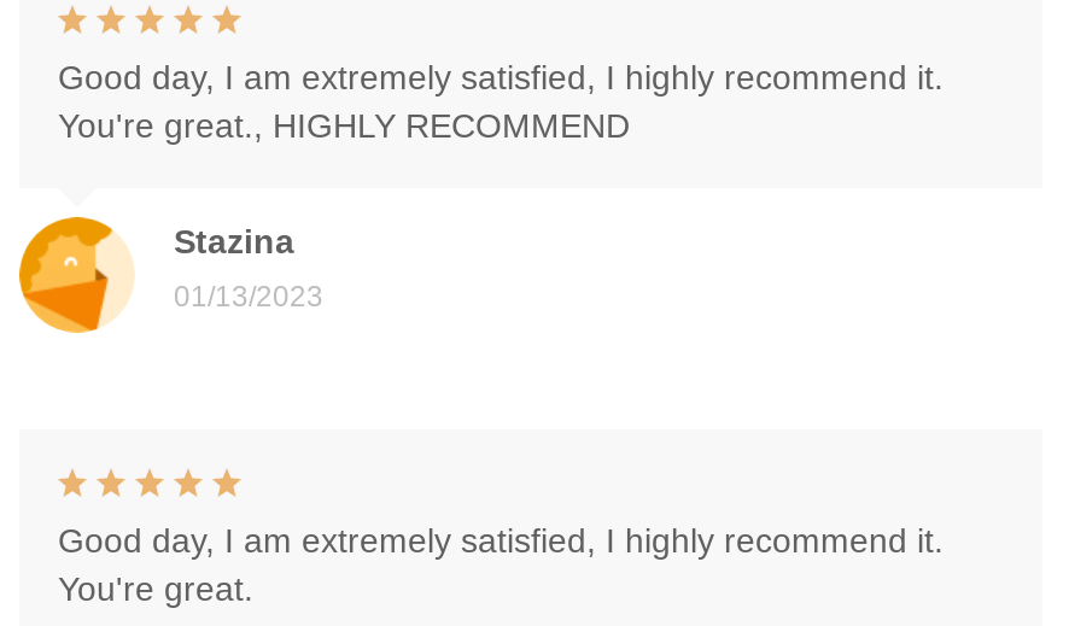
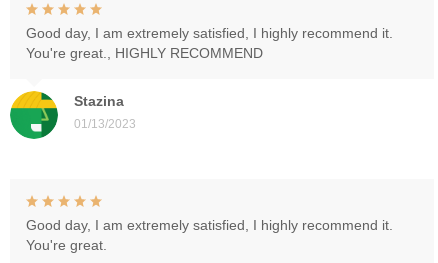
[17,217,135,335] [image] -> [9,91,59,140] [image]

